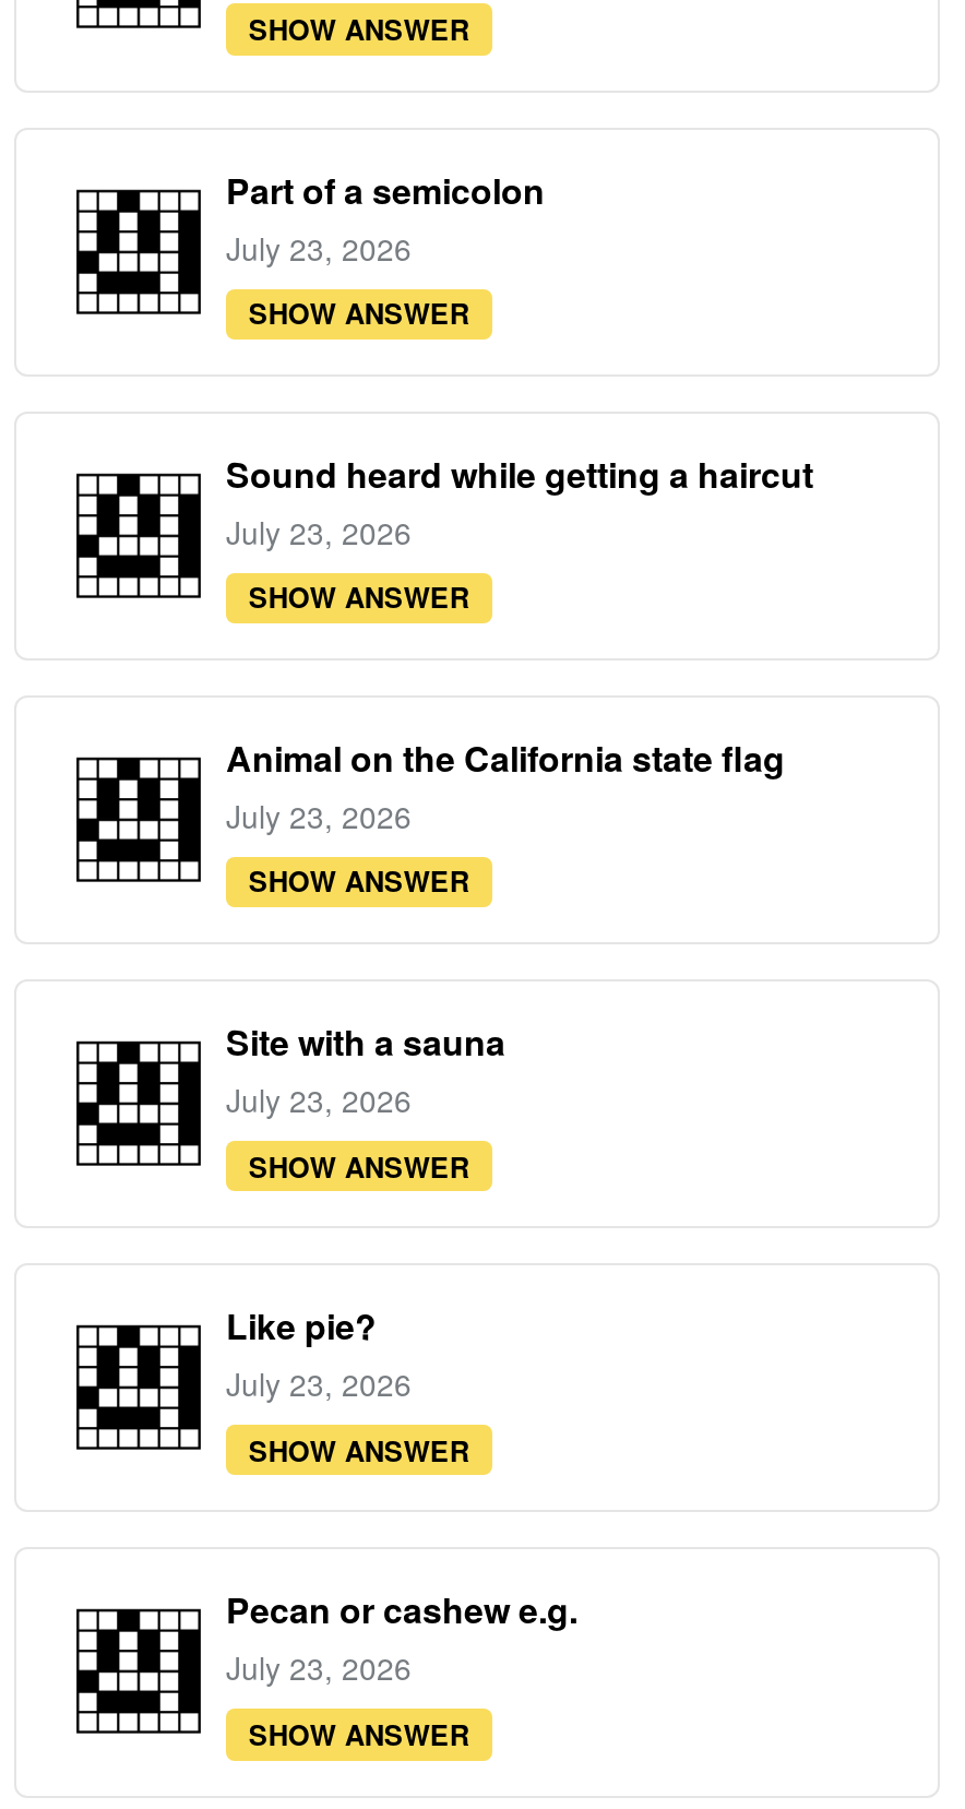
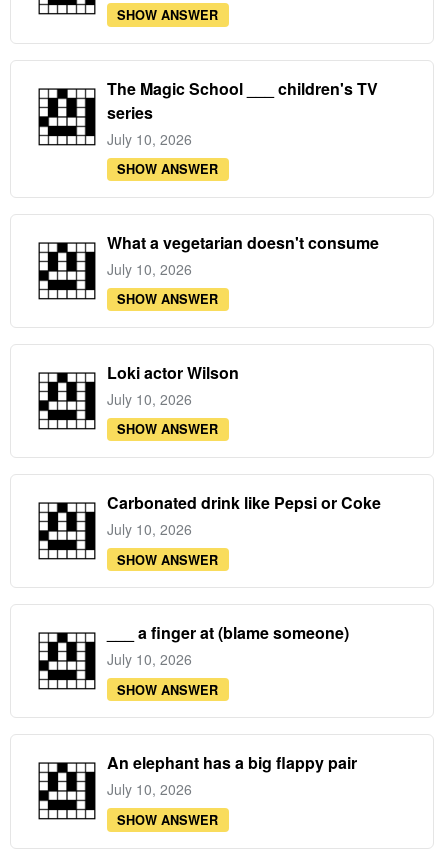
[226,164,545,269] Part of a semicolon | July 23, 2026 -> [107,76,378,148] The Magic School ___ children's TV | series | July 10, 2026
[226,448,813,553] Sound heard while getting a haircut | July 23, 2026 -> [107,231,379,279] What a vegetarian doesn't consume | July 10, 2026
[226,732,785,837] Animal on the California state flag | July 23, 2026 -> [107,361,239,409] Loki actor Wilson | July 10, 2026
[226,1017,505,1121] Site with a sauna | July 23, 2026 -> [107,491,381,539] Carbonated drink like Pepsi or Coke | July 10, 2026
[226,1301,412,1405] Like pie? | July 23, 2026 -> [107,621,349,669] ___ a finger at (blame someone) | July 10, 2026
[226,1585,577,1690] Pecan or cashew e.g. | July 23, 2026 -> [107,751,357,799] An elephant has a big flappy pair | July 10, 2026

